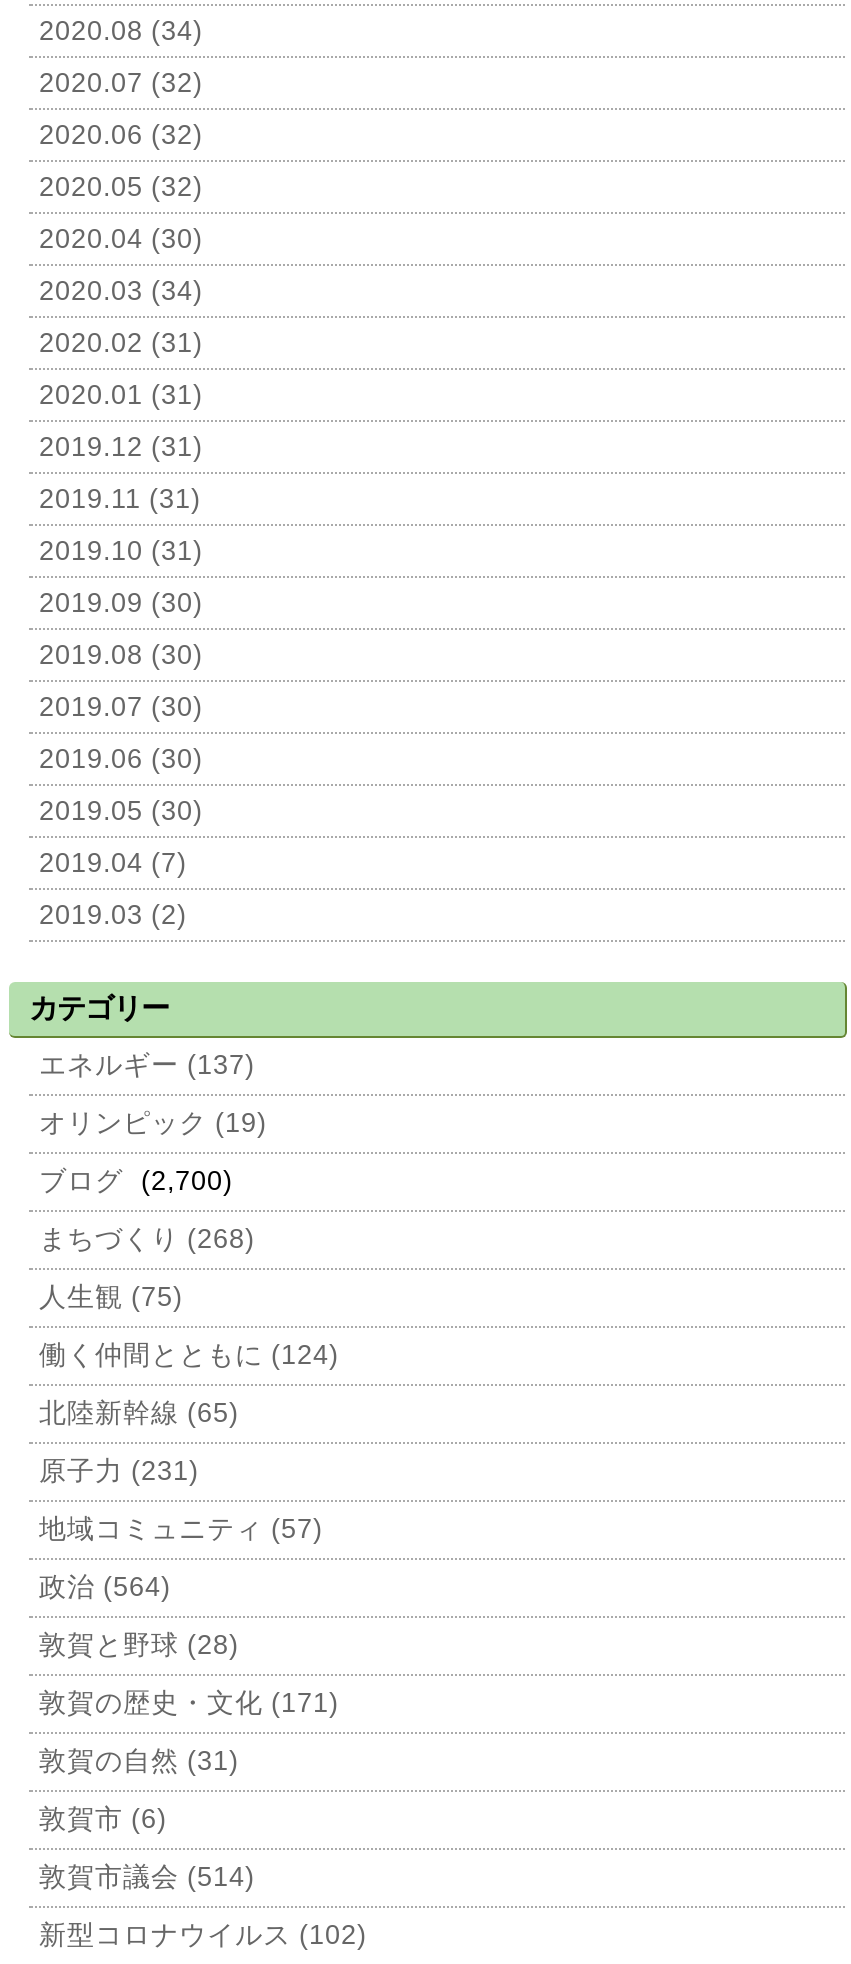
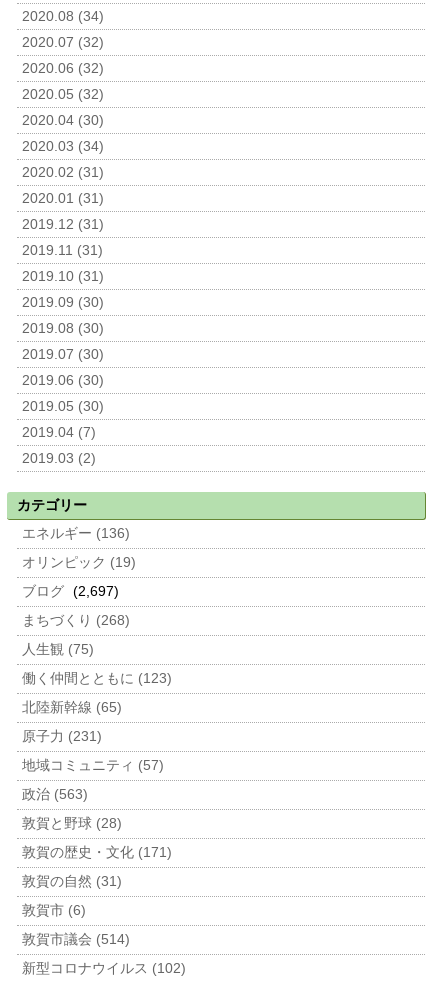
[39,1050,255,1080] エネルギー (137) -> [22,526,130,541] エネルギー (136)
[39,1166,233,1196] ブログ (2,700) -> [22,584,119,599] ブログ (2,697)
[39,1340,339,1370] 働く仲間とともに (124) -> [22,671,172,686] 働く仲間とともに (123)
[39,1572,171,1602] 政治 (564) -> [22,787,88,802] 政治 (563)

